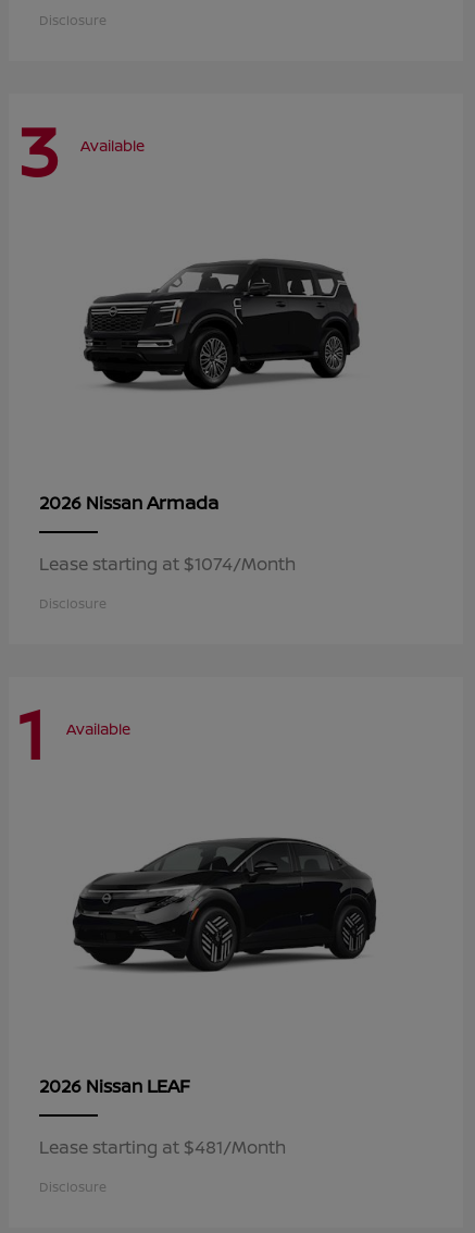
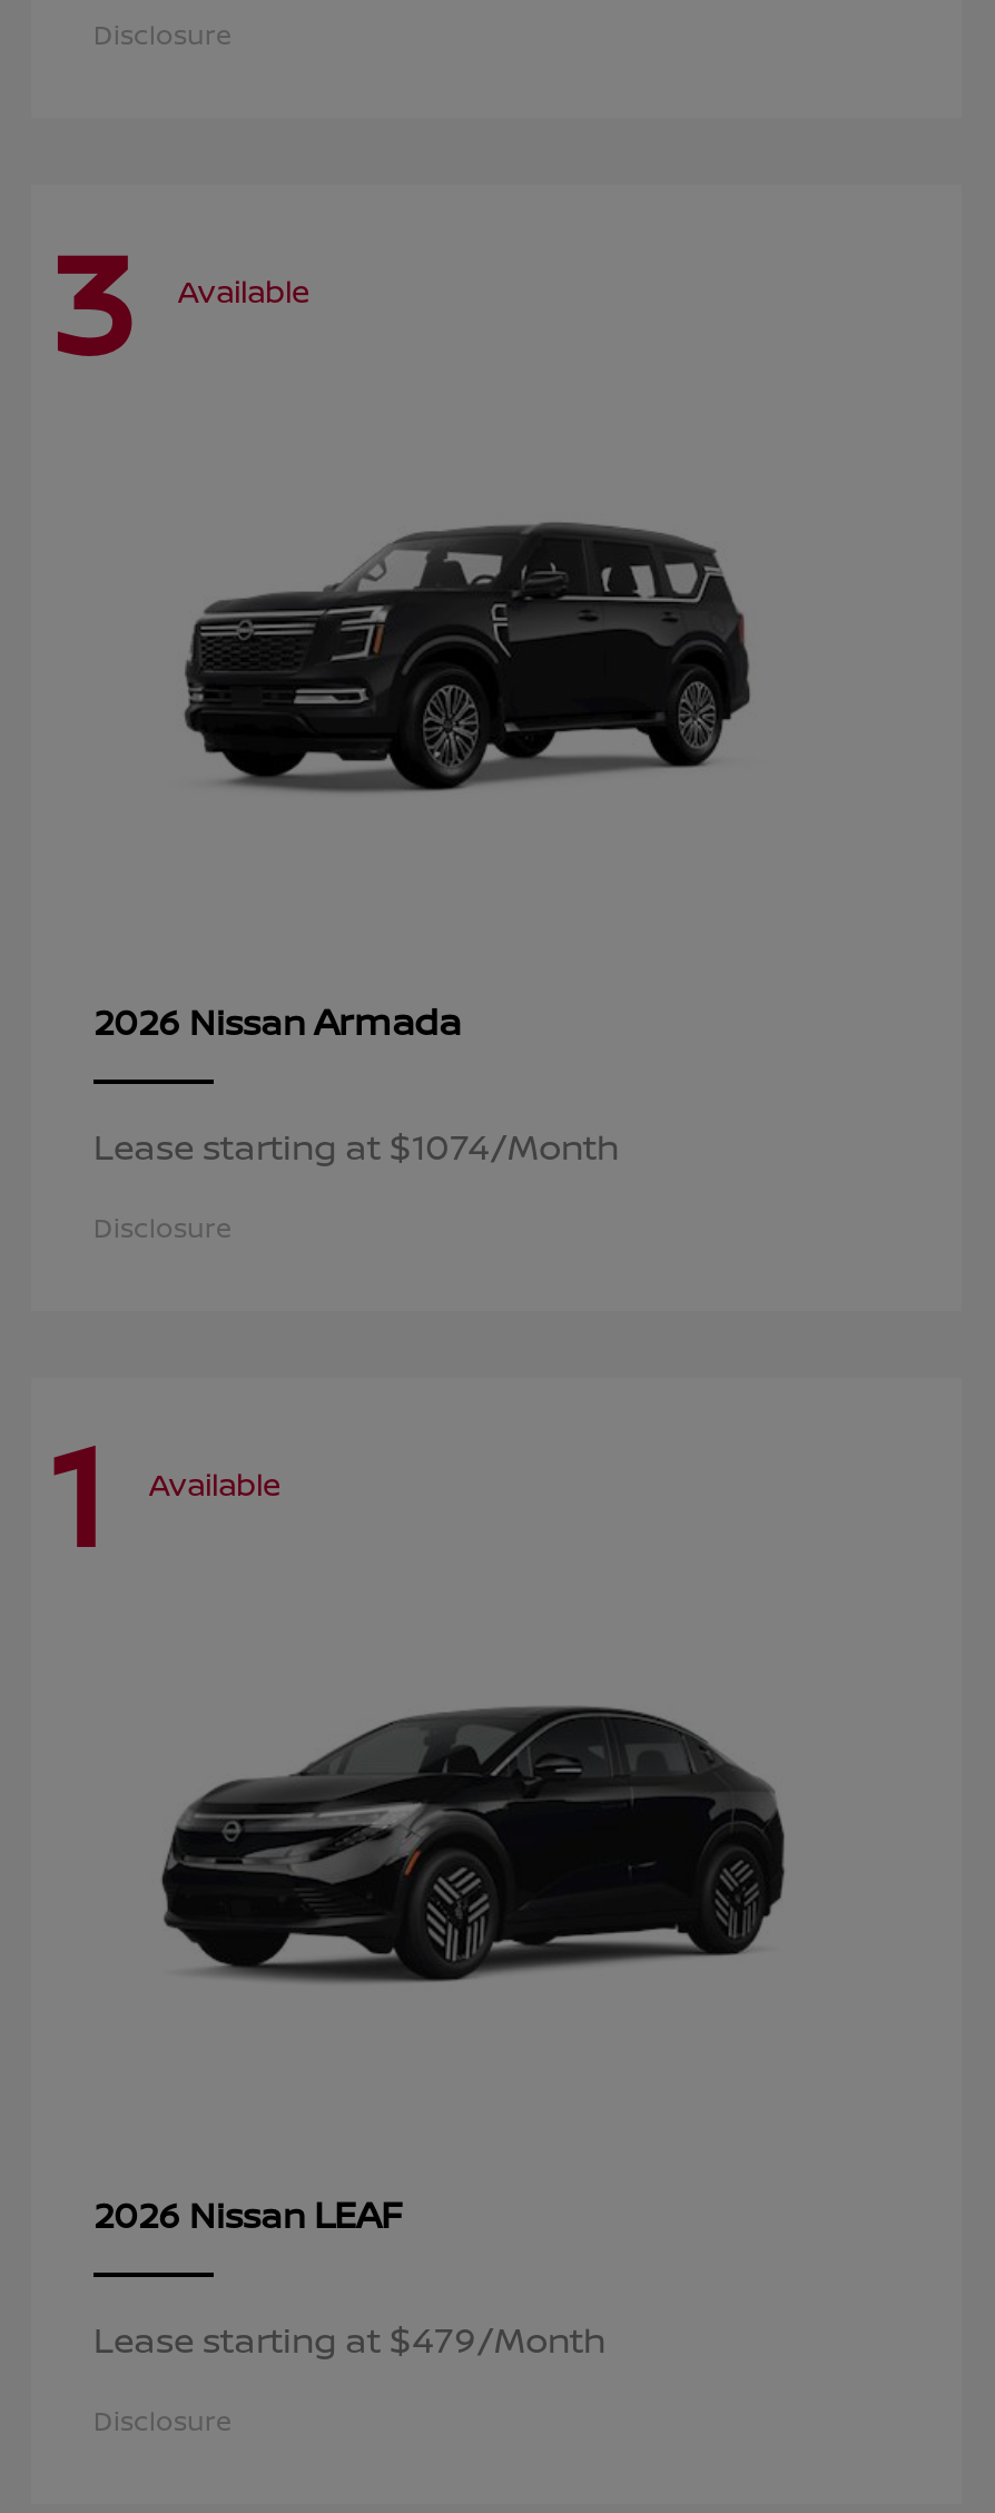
[39,1135,286,1159] Lease starting at $481/Month -> [93,2315,605,2364] Lease starting at $479/Month

